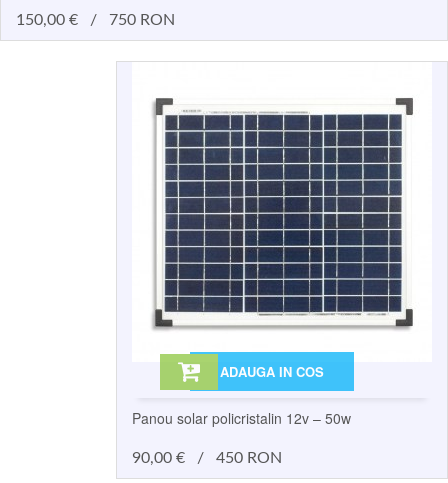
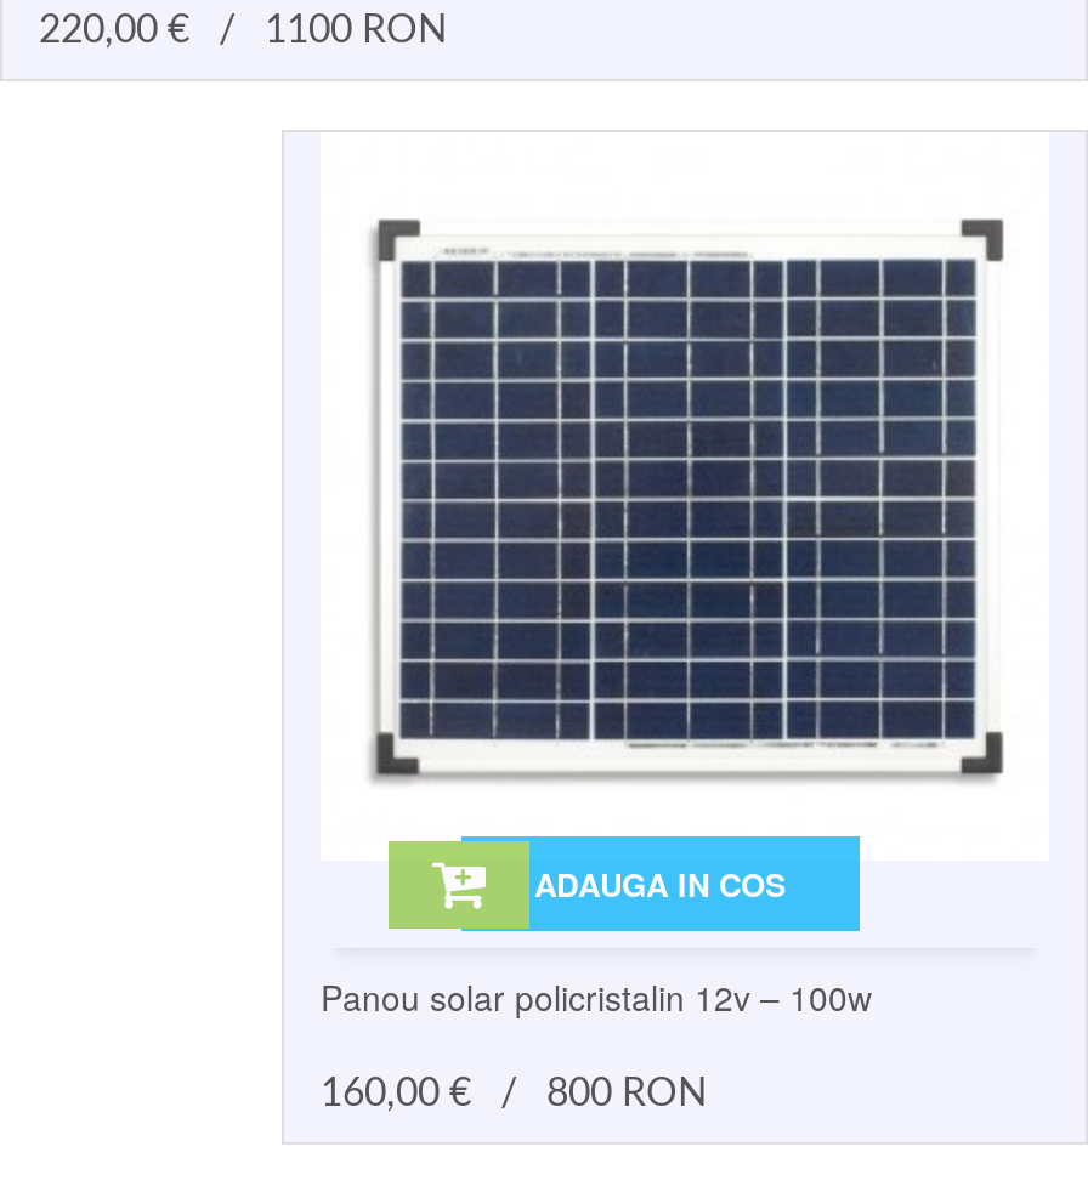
[16,12,78,28] 150,00 € -> [39,11,189,50] 220,00 €
[109,12,175,28] 750 RON -> [265,11,447,50] 1100 RON
[132,407,351,427] Panou solar policristalin 12v – 50w -> [321,971,872,1020] Panou solar policristalin 12v – 100w
[132,449,185,465] 90,00 € -> [321,1073,471,1112] 160,00 €
[216,449,282,465] 450 RON -> [546,1073,707,1112] 800 RON

